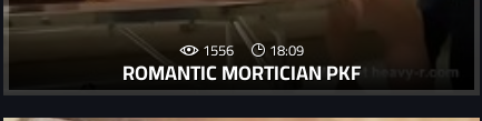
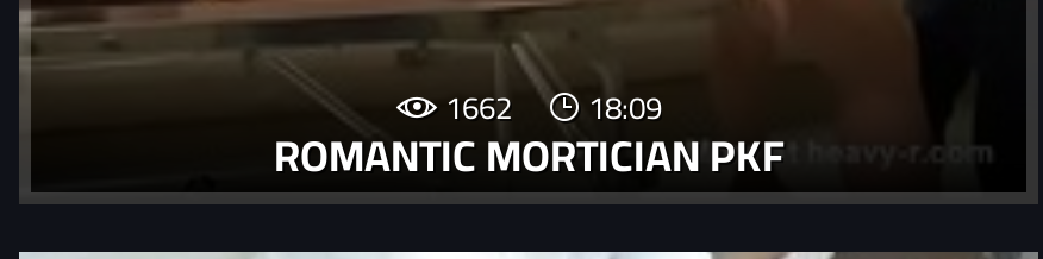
[203,37,304,63] 1556 18:09 -> [445,78,662,135] 1662 18:09

